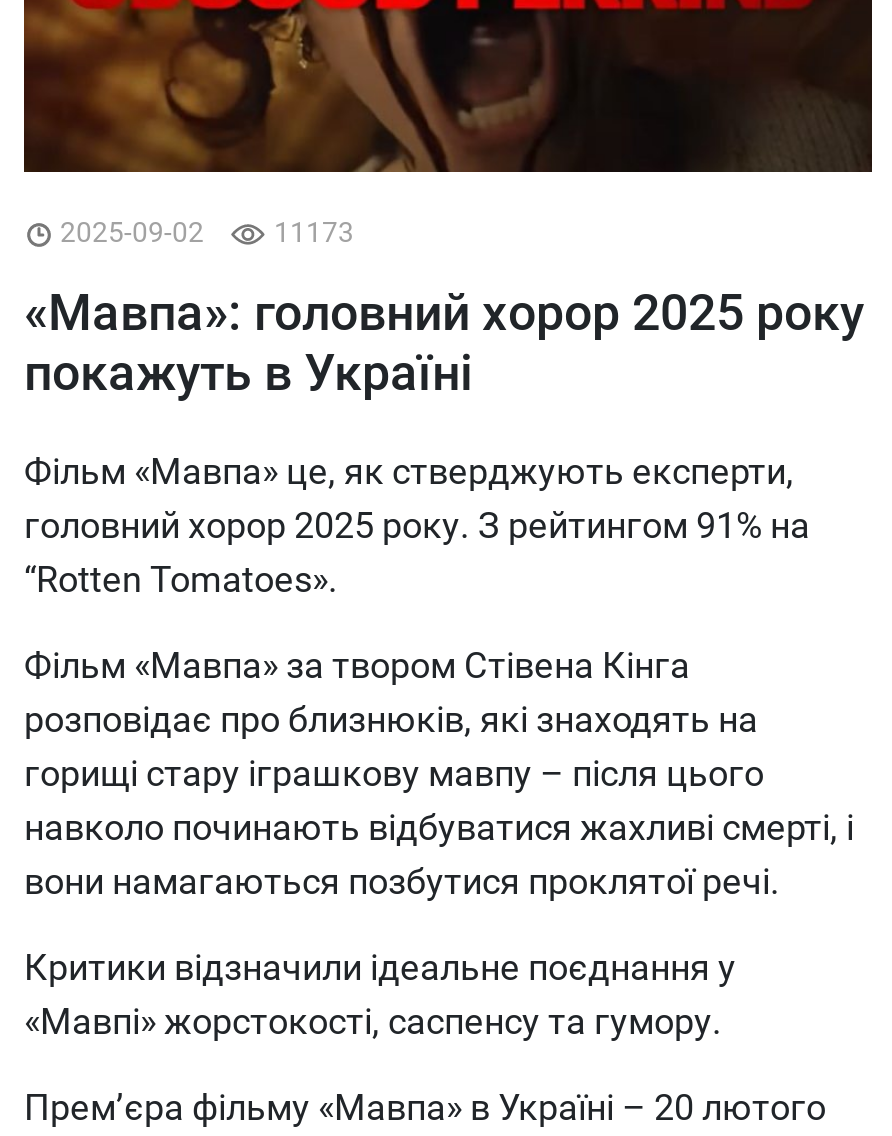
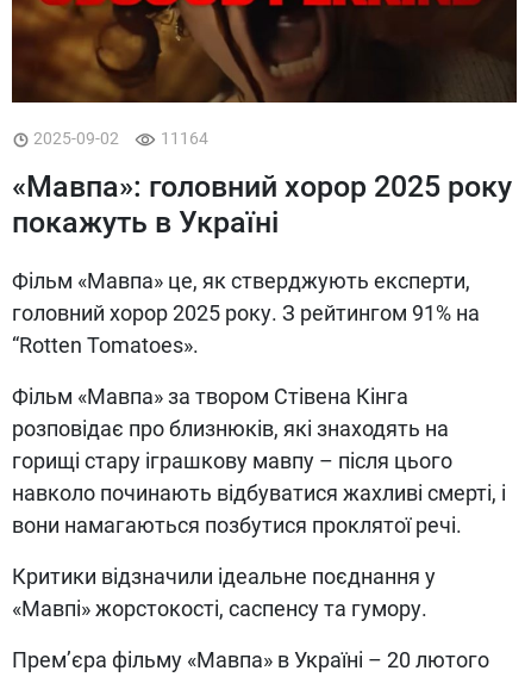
[54,216,354,248] 2025-09-02 11173 -> [30,129,208,148] 2025-09-02 11164

